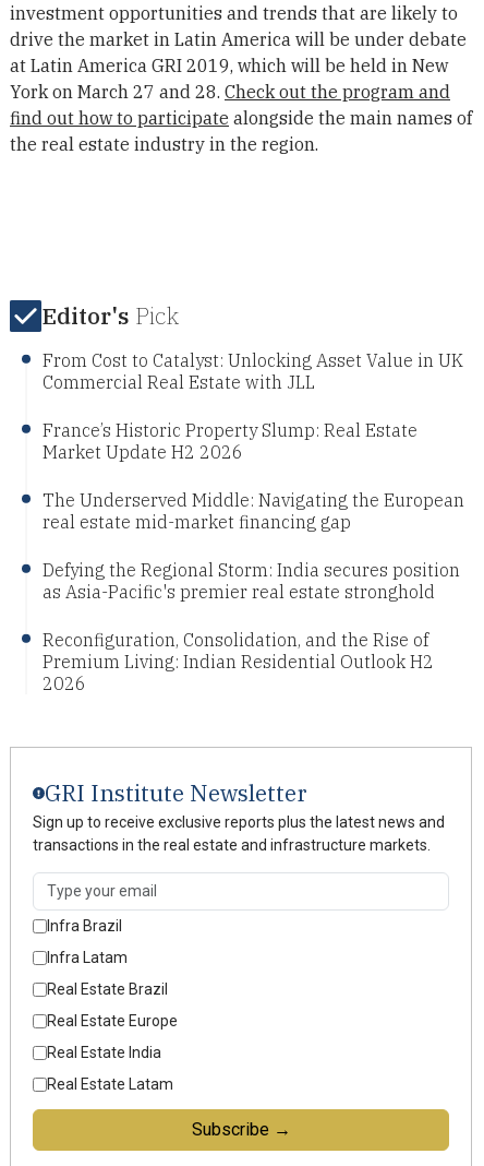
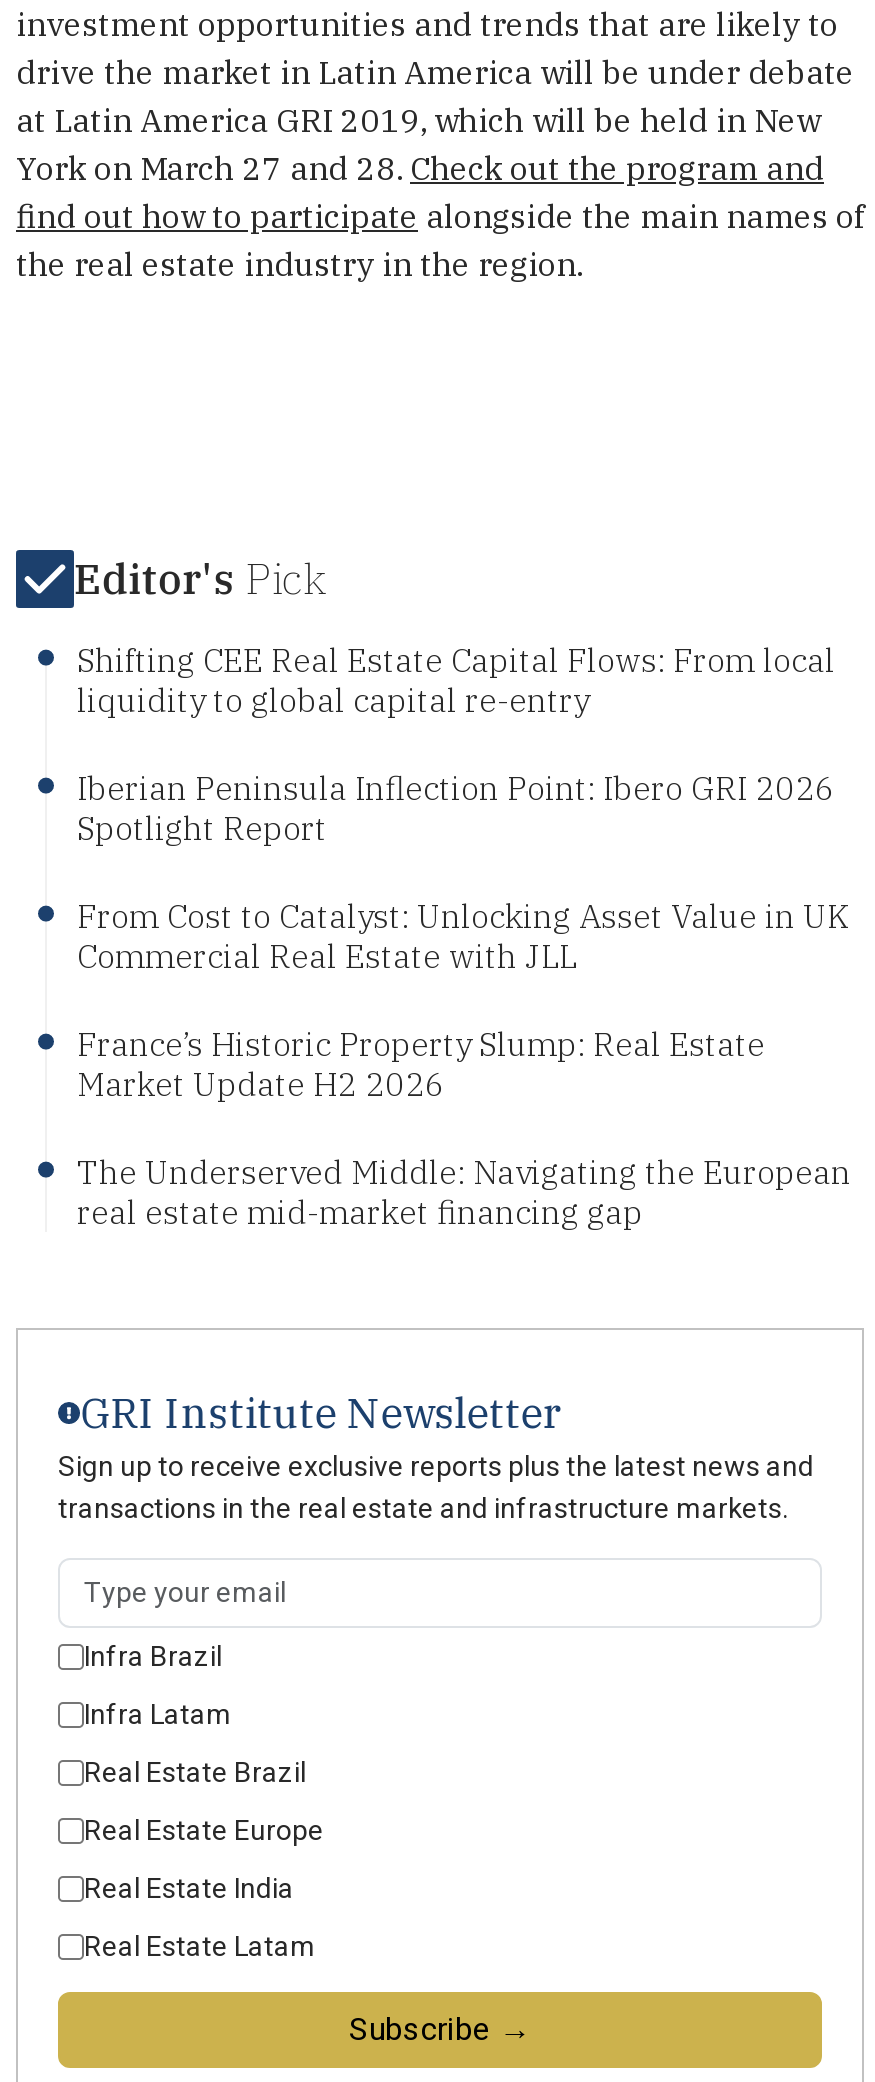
none -> [77,639,835,847] Shifting CEE Real Estate Capital Flows: From local | liquidity to global capital re-entry | Iberian Peninsula Inflection Point: Ibero GRI 2026 | Spotlight Report
moved [43,349,465,532] -> [77,895,851,1231]: From Cost to Catalyst: Unlocking Asset Value in UK | Commercial Real Estate with JLL | France’s Historic Property Slump: Real Estate | Market Update H2 2026 | The Underserved Middle: Navigating the European | real estate mid-market financing gap
[43,559,460,694] Defying the Regional Storm: India secures position | as Asia-Pacific's premier real estate stronghold | Reconfiguration, Consolidation, and the Rise of | Premium Living: Indian Residential Outlook H2 | 2026 -> none

